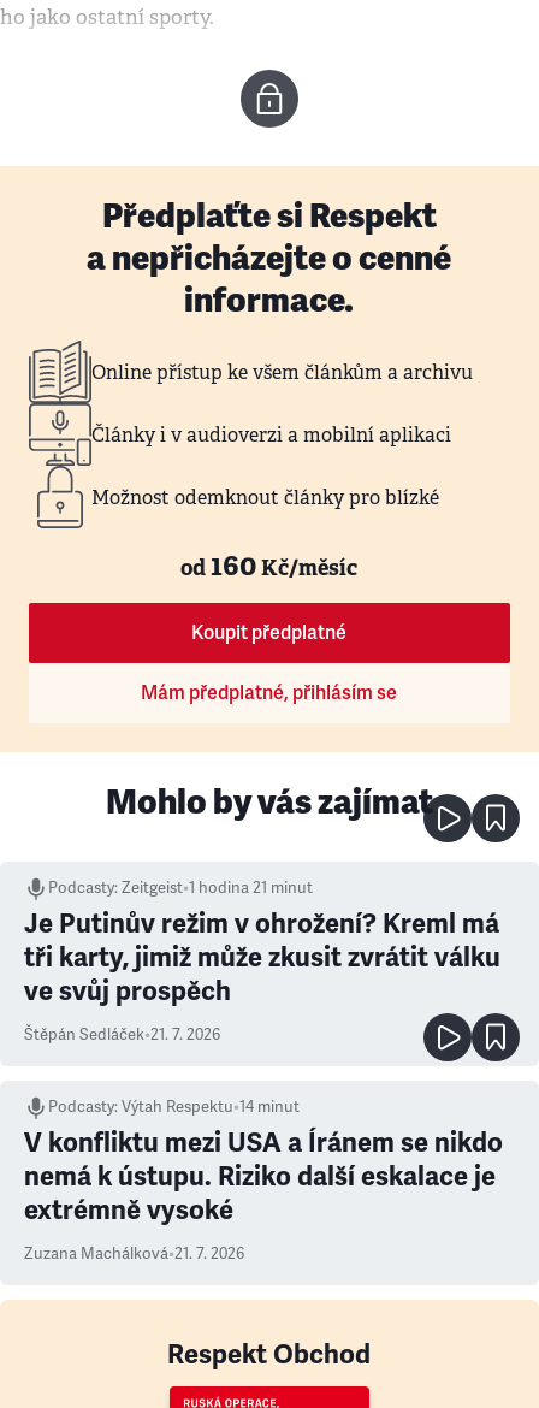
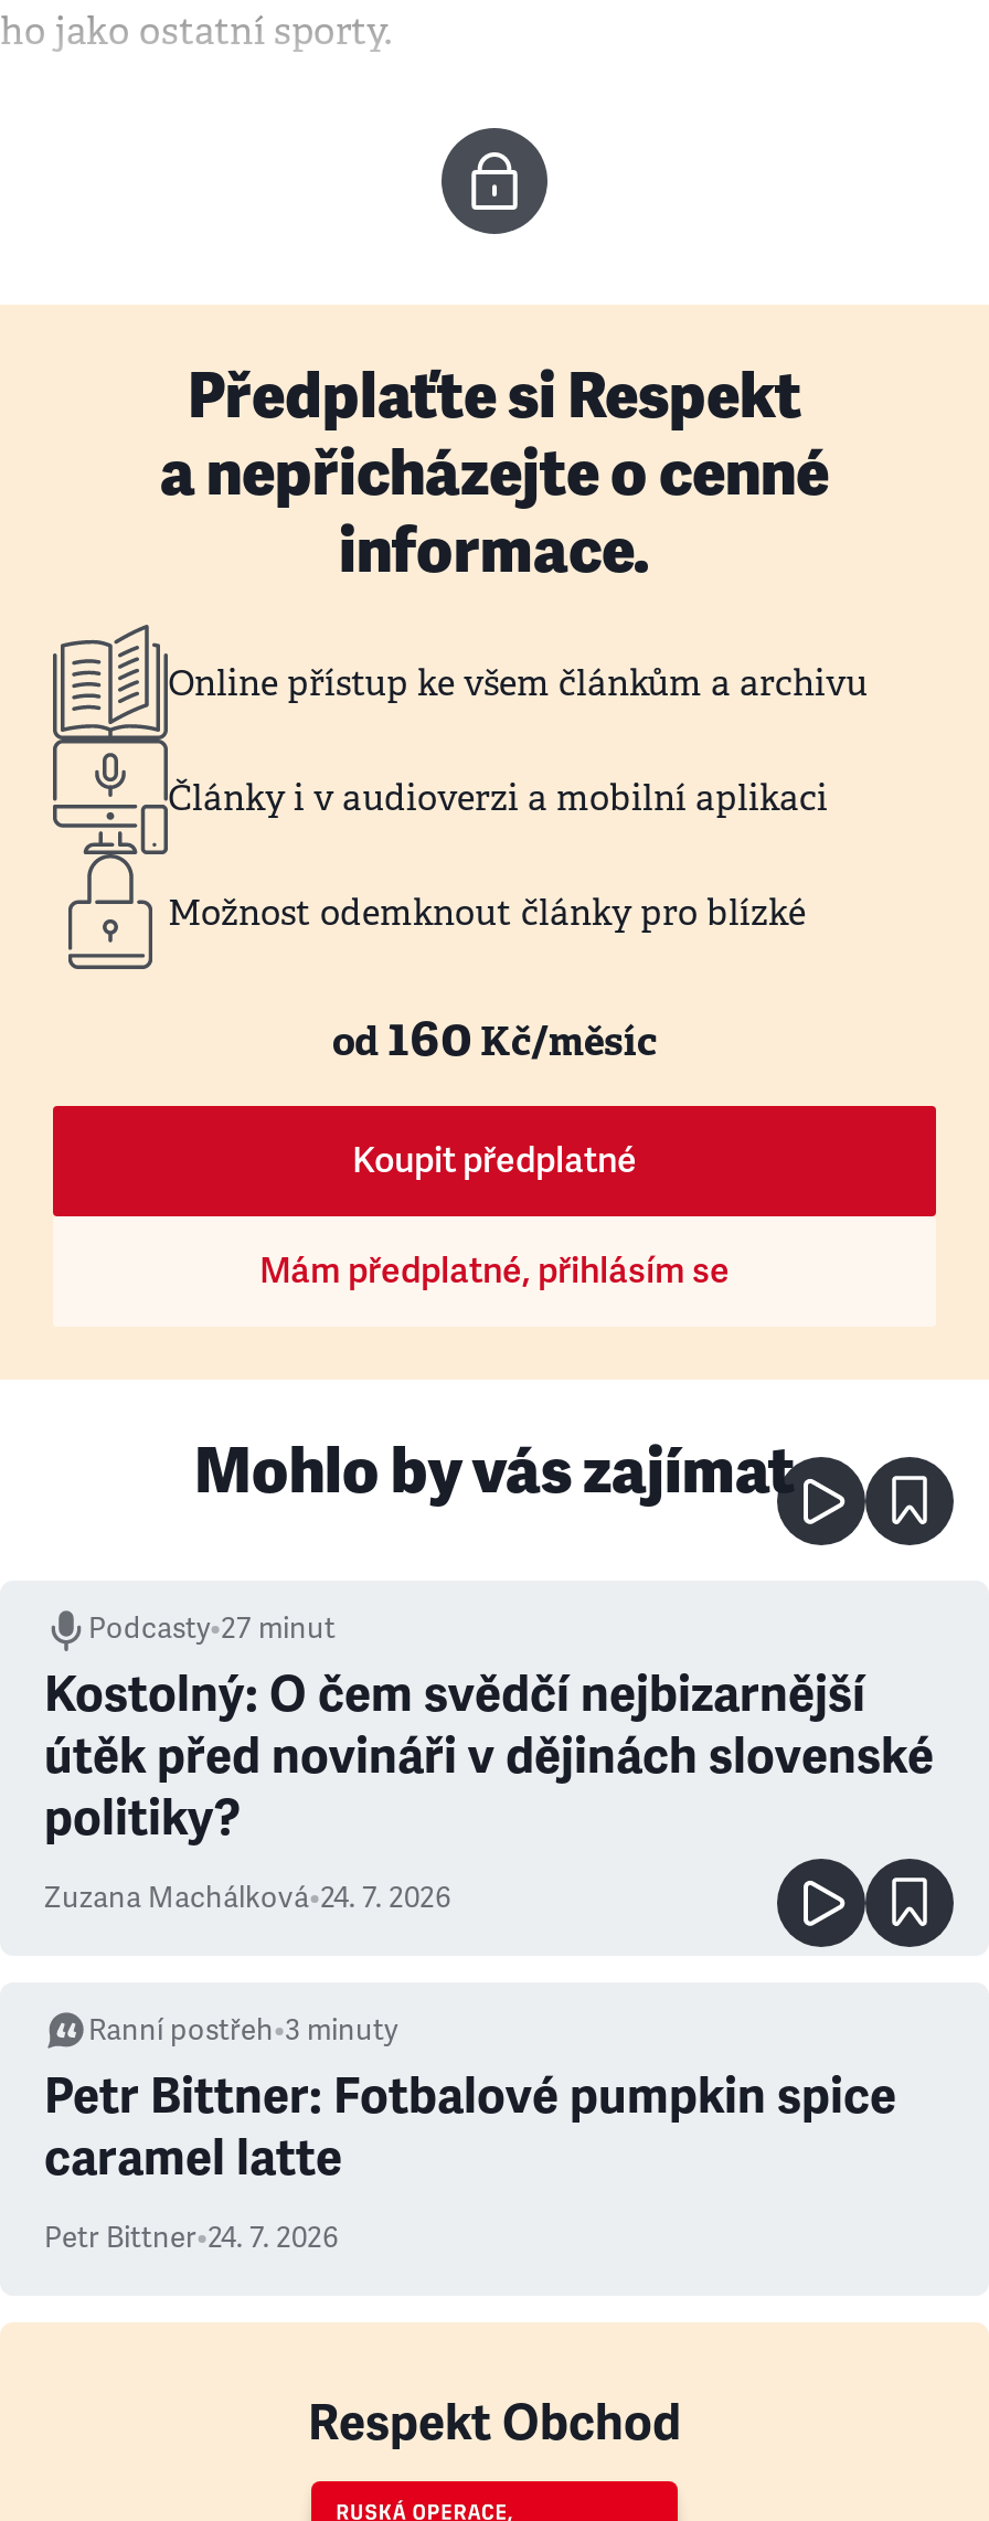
[24,878,500,1007] Podcasty: Zeitgeist•1 hodina 21 minut | Je Putinův režim v ohrožení? Kreml má | tři karty, jimiž může zkusit zvrátit válku | ve svůj prospěch -> [44,1611,934,1848] Podcasty•27 minut | Kostolný: O čem svědčí nejbizarnější | útěk před novináři v dějinách slovenské | politiky?
[24,1025,220,1045] Štěpán Sedláček•21. 7. 2026 -> [44,1881,450,1916] Zuzana Machálková•24. 7. 2026
[24,1098,503,1226] Podcasty: Výtah Respektu•14 minut | V konfliktu mezi USA a Íránem se nikdo | nemá k ústupu. Riziko další eskalace je | extrémně vysoké -> [44,2013,896,2188] Ranní postřeh•3 minuty | Petr Bittner: Fotbalové pumpkin spice | caramel latte
[24,1244,244,1264] Zuzana Machálková•21. 7. 2026 -> [44,2221,338,2256] Petr Bittner•24. 7. 2026

